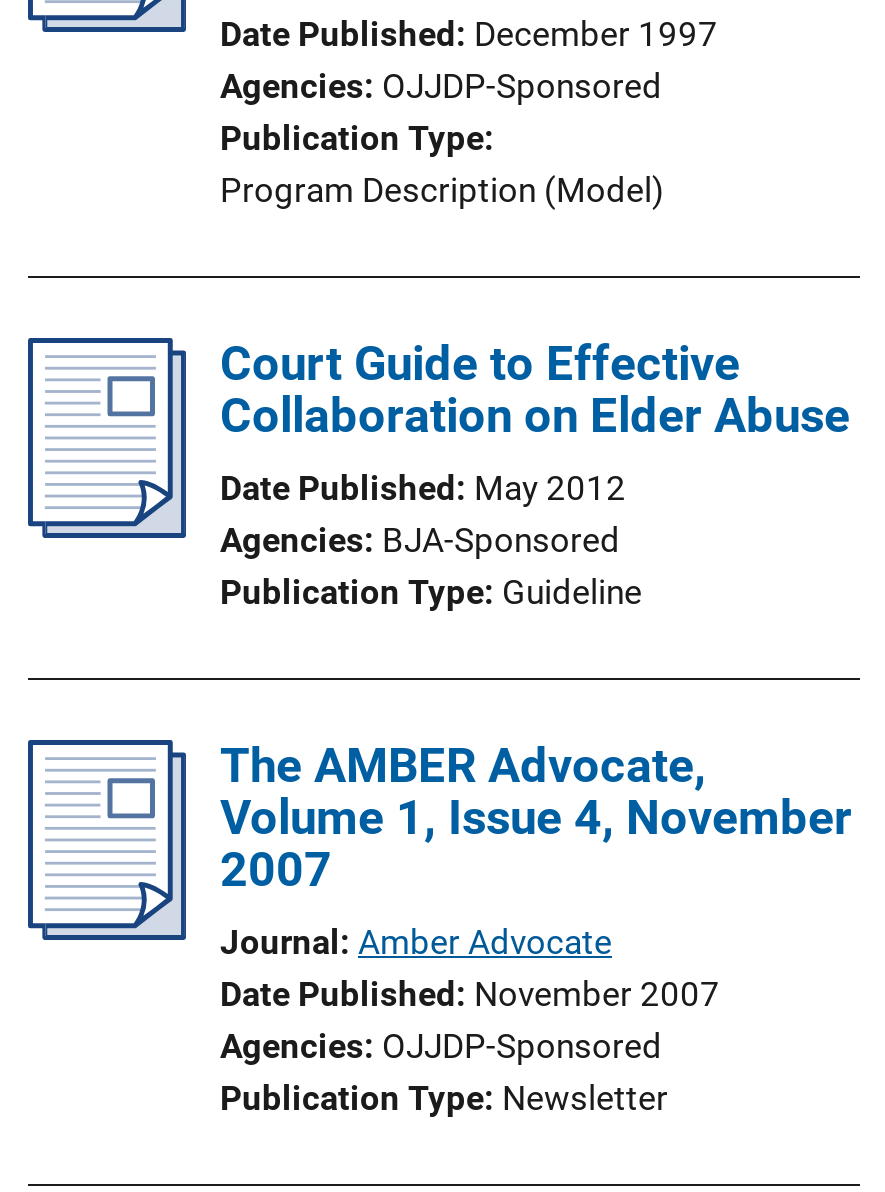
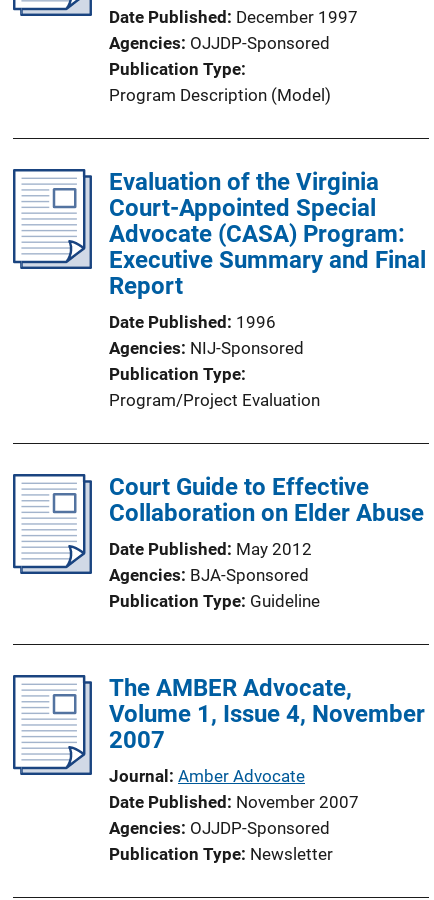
none -> [109,168,426,410] Evaluation of the Virginia | Court-Appointed Special | Advocate (CASA) Program: | Executive Summary and Final | Report | Date Published 1996 | Agencies NIJ-Sponsored | Publication Type | Program/Project Evaluation

